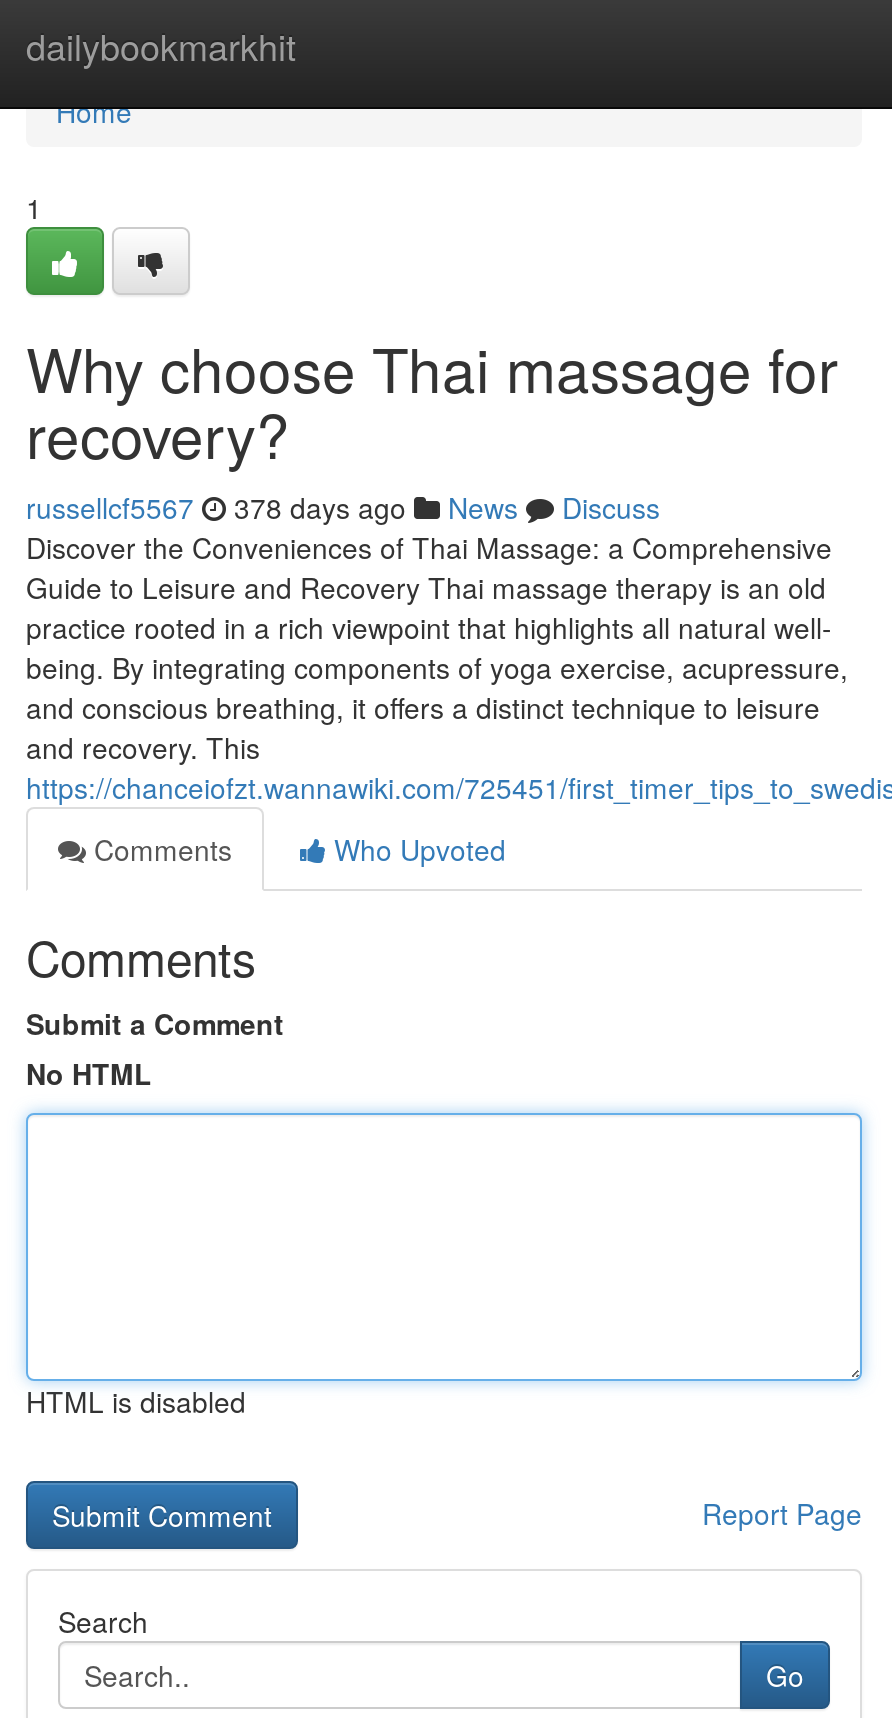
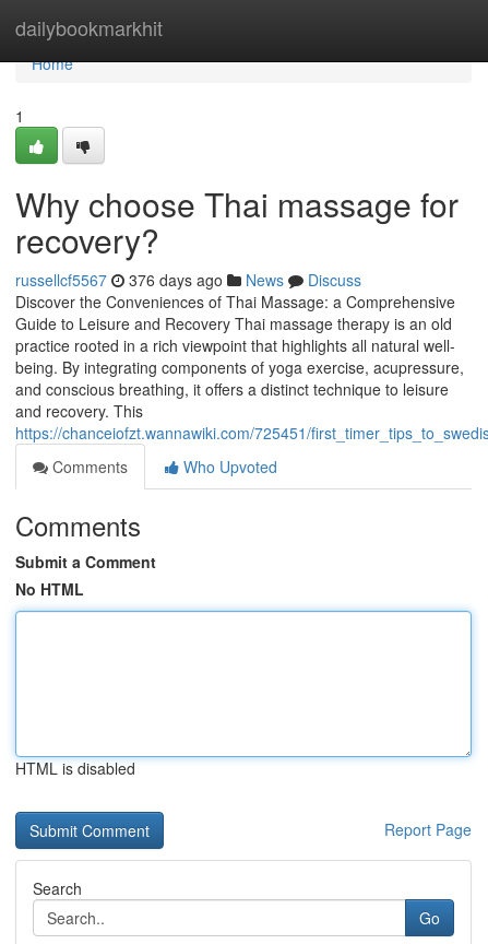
[26,487,660,527] russellcf5567 378 days ago News Discuss -> [15,269,361,291] russellcf5567 376 days ago News Discuss

